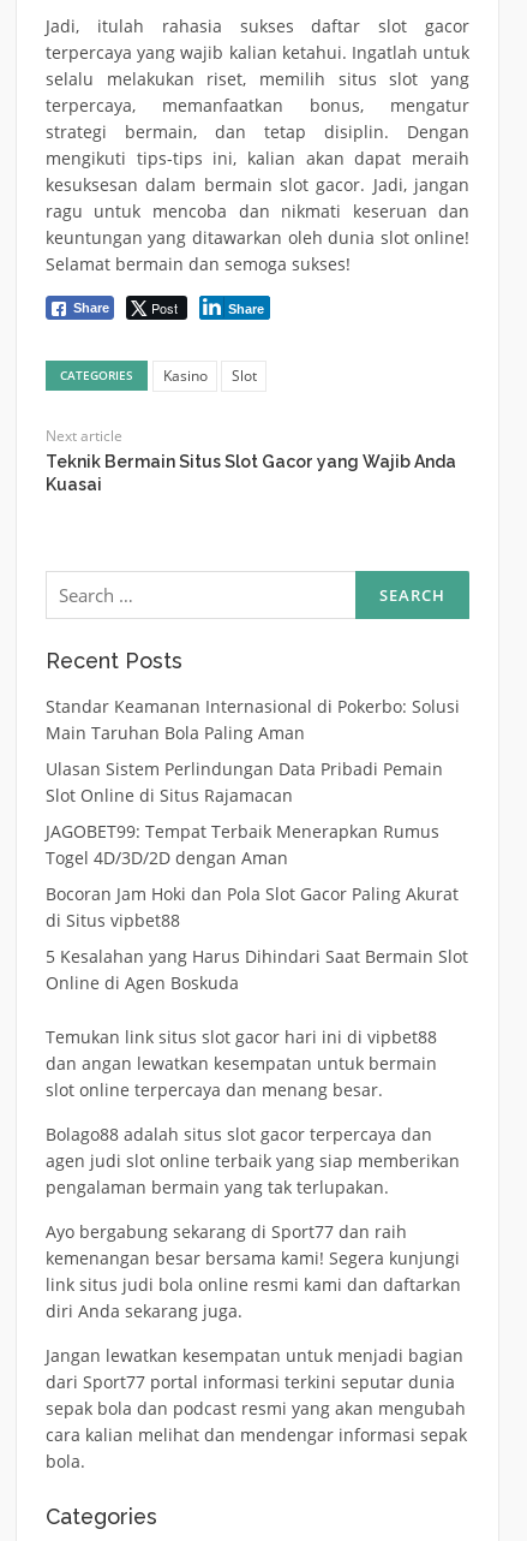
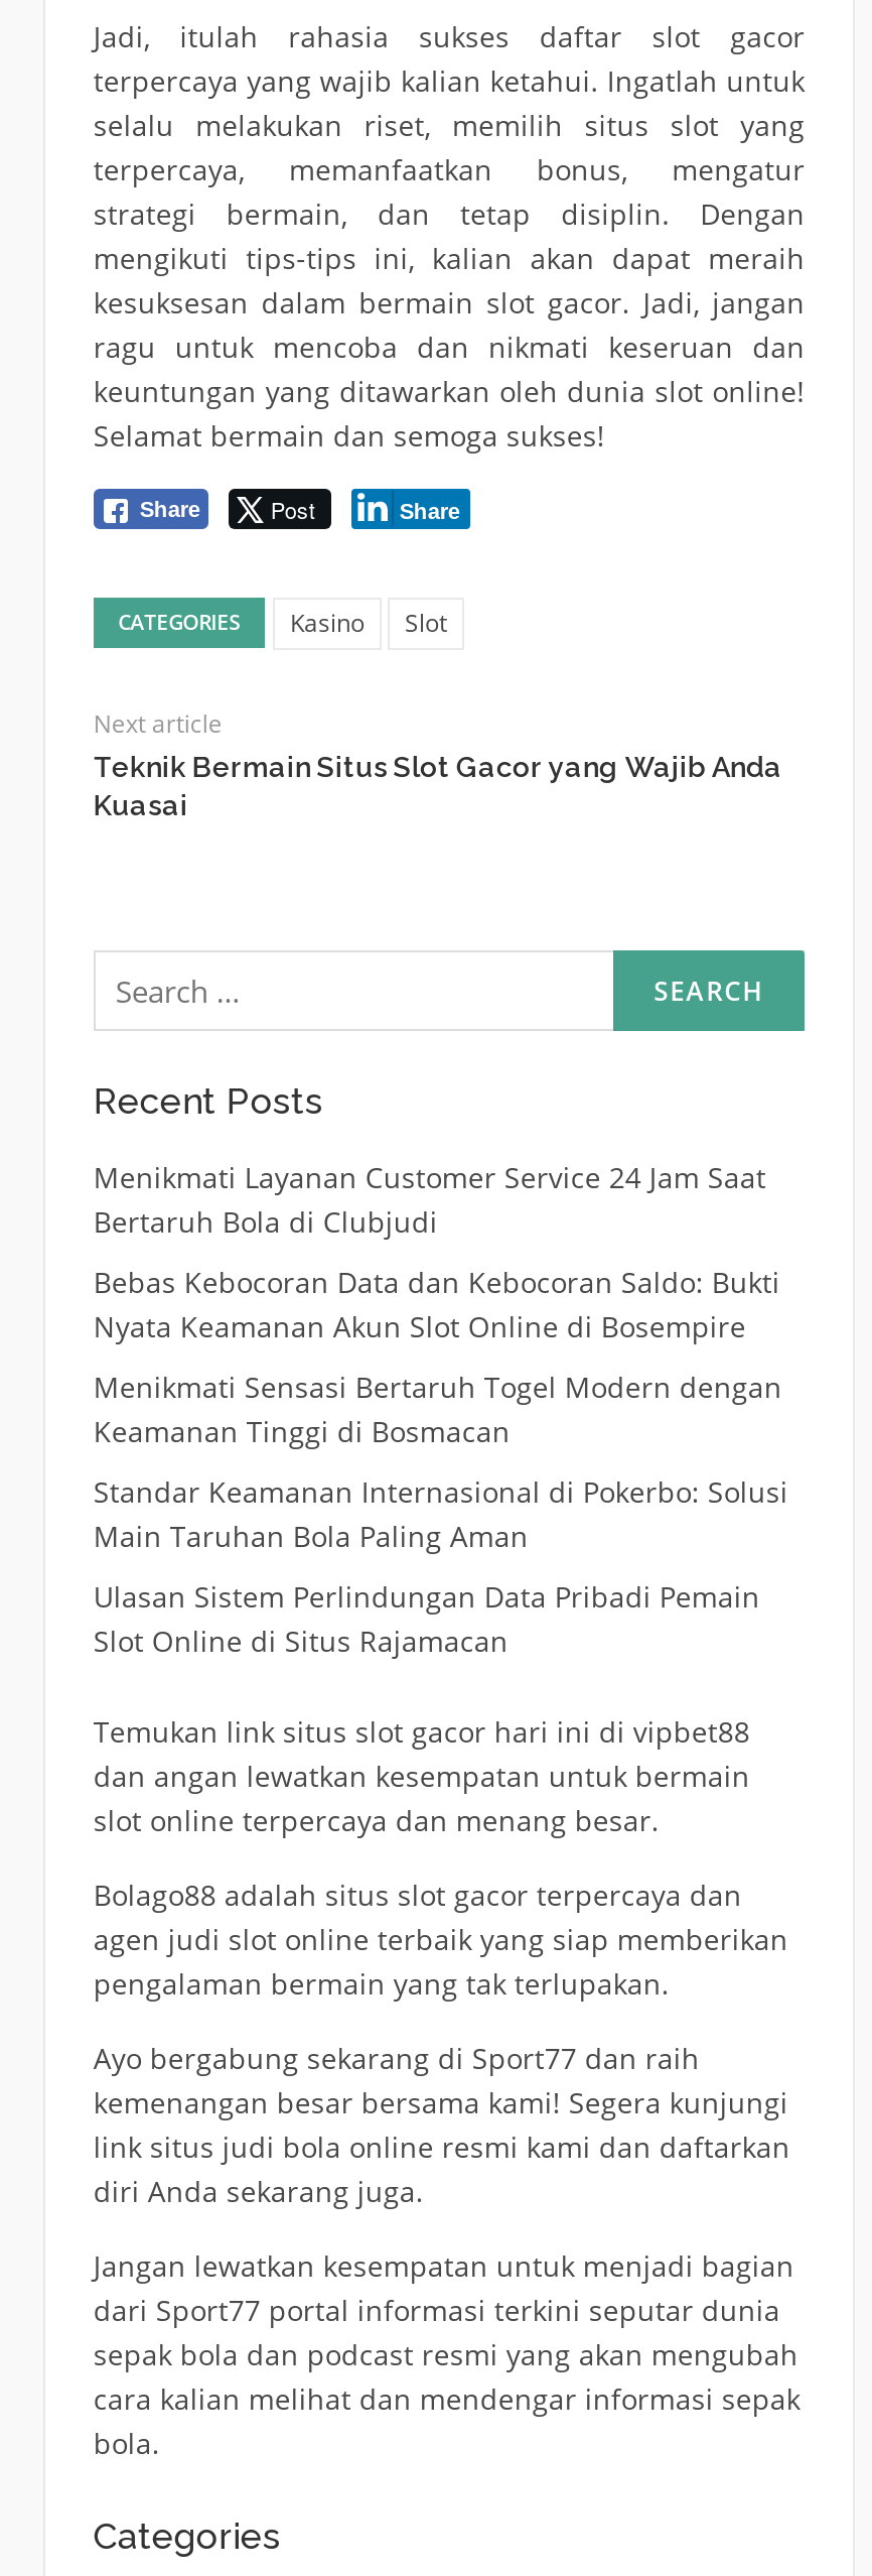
none -> [93,1157,782,1449] Menikmati Layanan Customer Service 24 Jam Saat | Bertaruh Bola di Clubjudi | Bebas Kebocoran Data dan Kebocoran Saldo: Bukti | Nyata Keamanan Akun Slot Online di Bosempire | Menikmati Sensasi Bertaruh Togel Modern dengan | Keamanan Tinggi di Bosmacan
moved [45,694,460,806] -> [93,1471,788,1659]: Standar Keamanan Internasional di Pokerbo: Solusi | Main Taruhan Bola Paling Aman | Ulasan Sistem Perlindungan Data Pribadi Pemain | Slot Online di Situs Rajamacan
[45,819,468,993] JAGOBET99: Tempat Terbaik Menerapkan Rumus | Togel 4D/3D/2D dengan Aman | Bocoran Jam Hoki dan Pola Slot Gacor Paling Akurat | di Situs vipbet88 | 5 Kesalahan yang Harus Dihindari Saat Bermain Slot | Online di Agen Boskuda -> none

